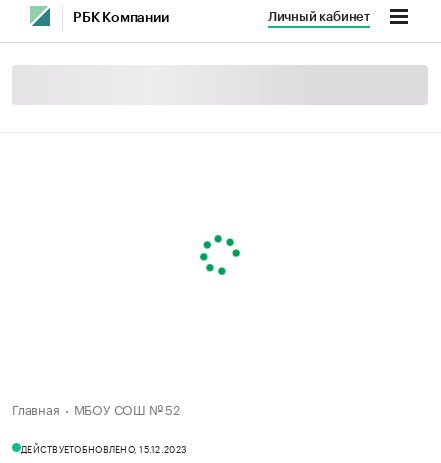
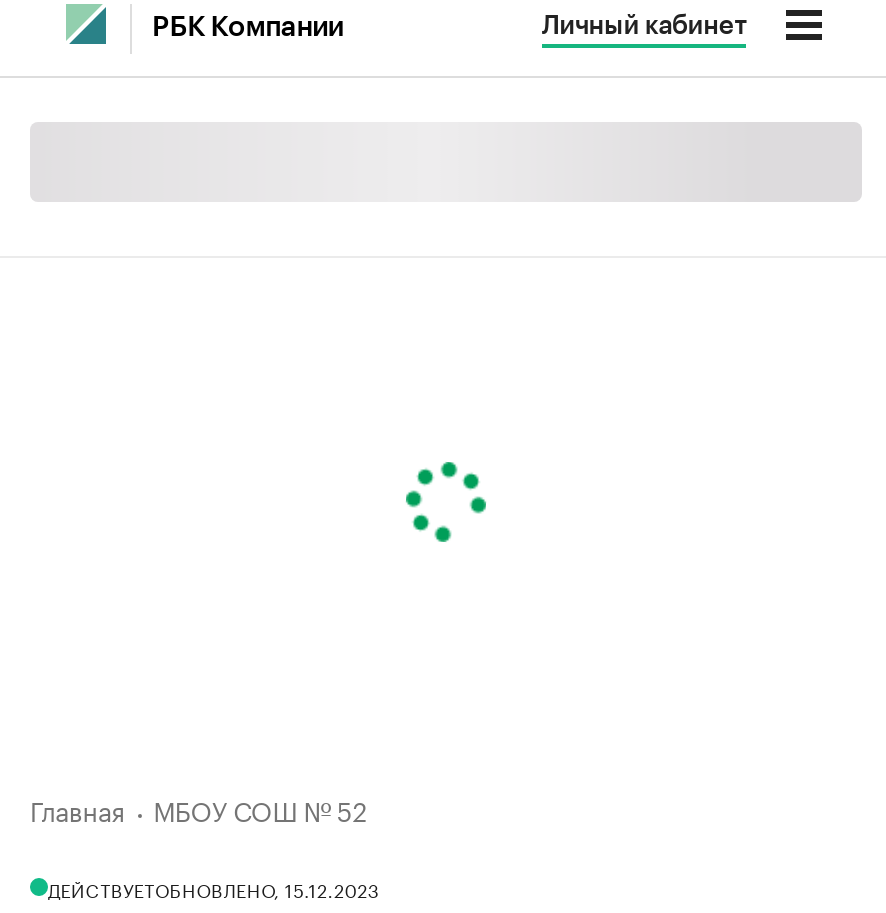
[199,234,241,276] [image] -> [404,460,488,544] [image]

